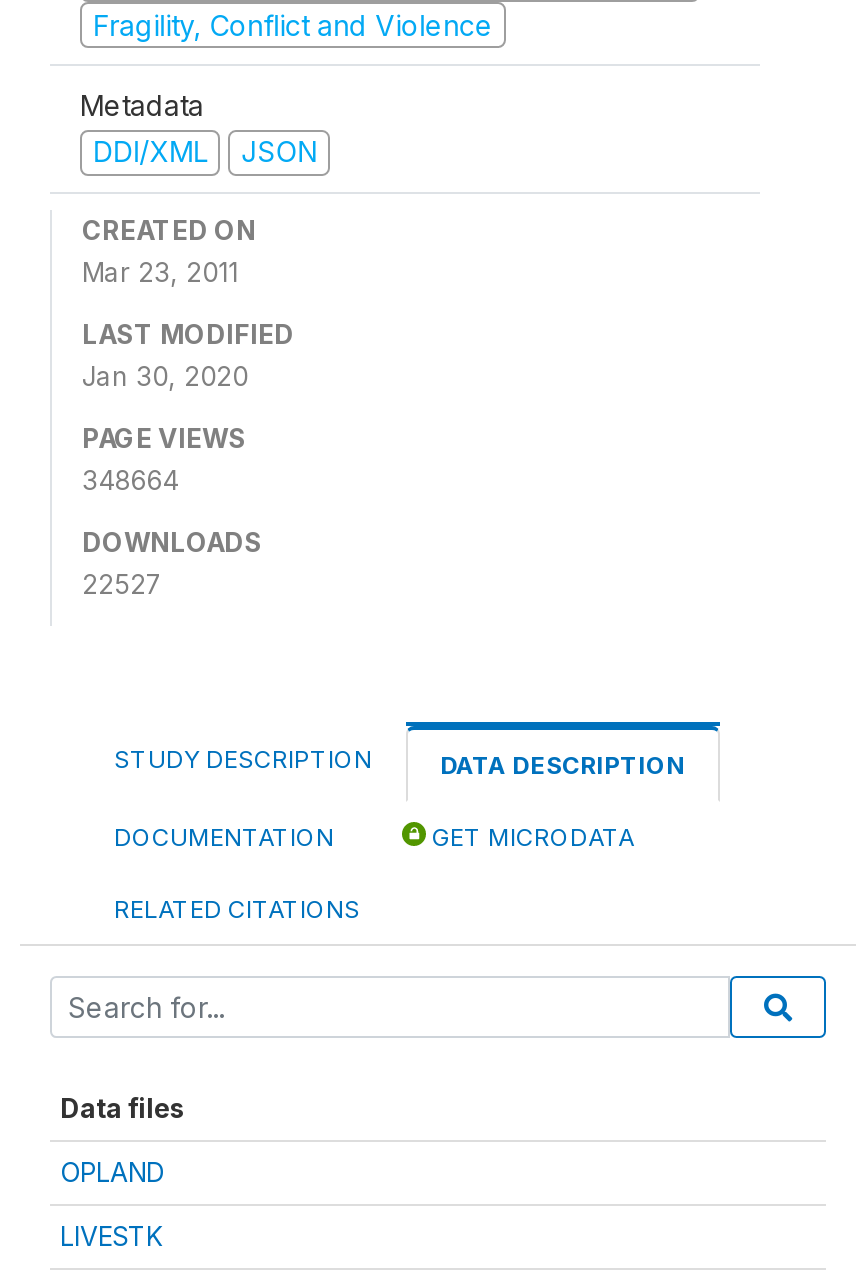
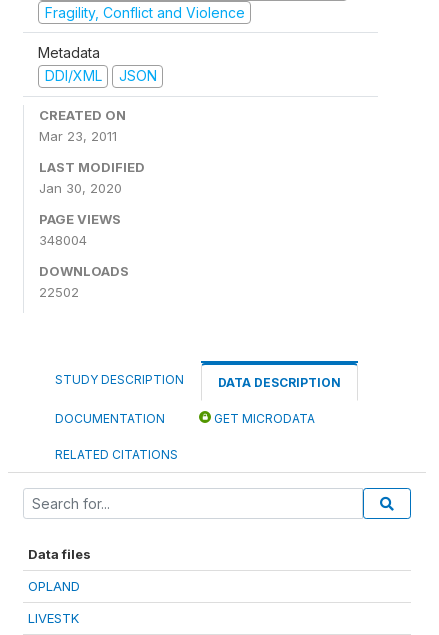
[82,463,178,495] 348664 -> [39,231,87,247] 348004
[82,567,162,599] 22527 -> [39,283,79,299] 22502

